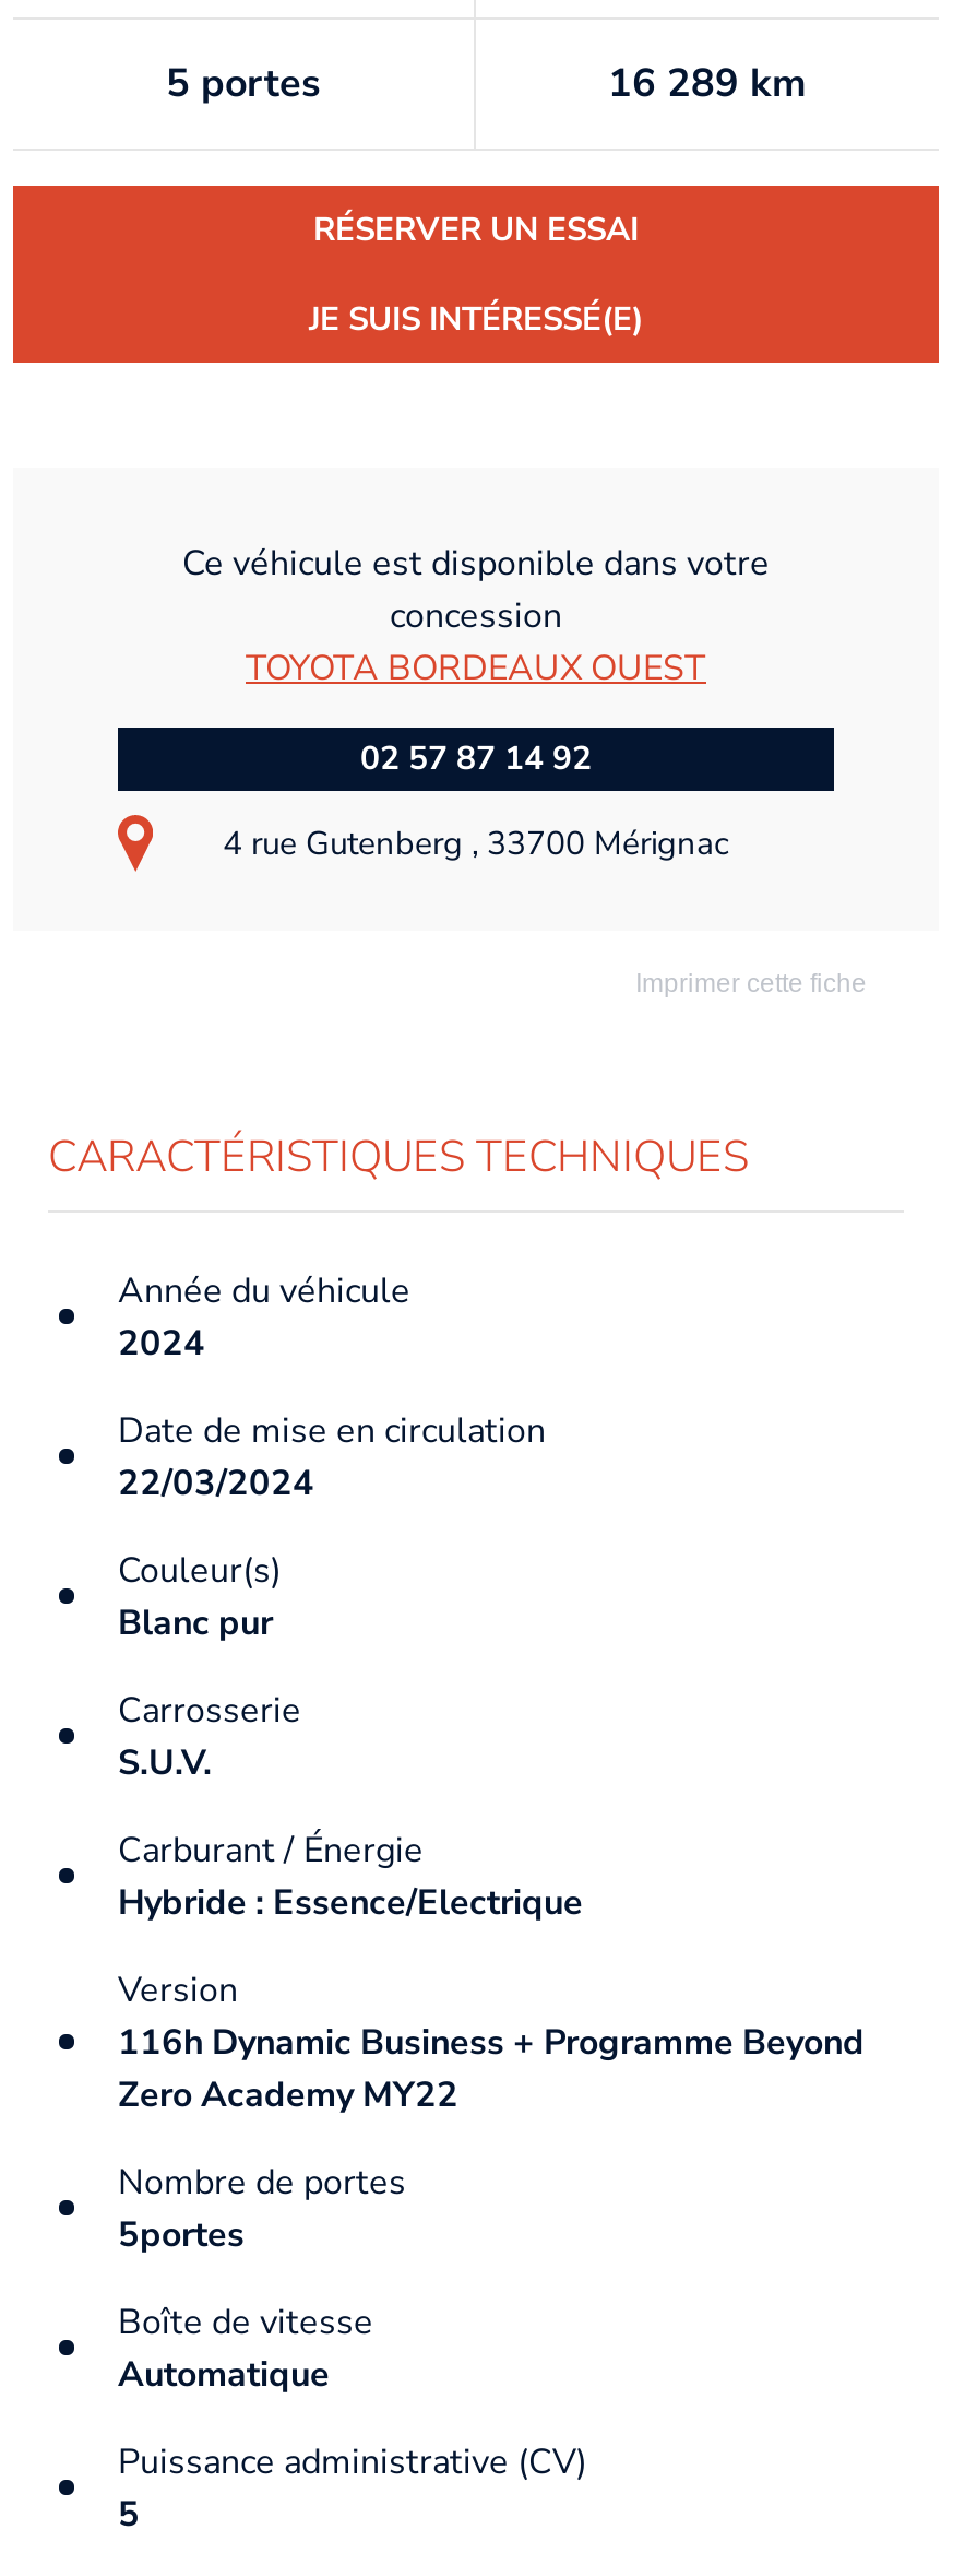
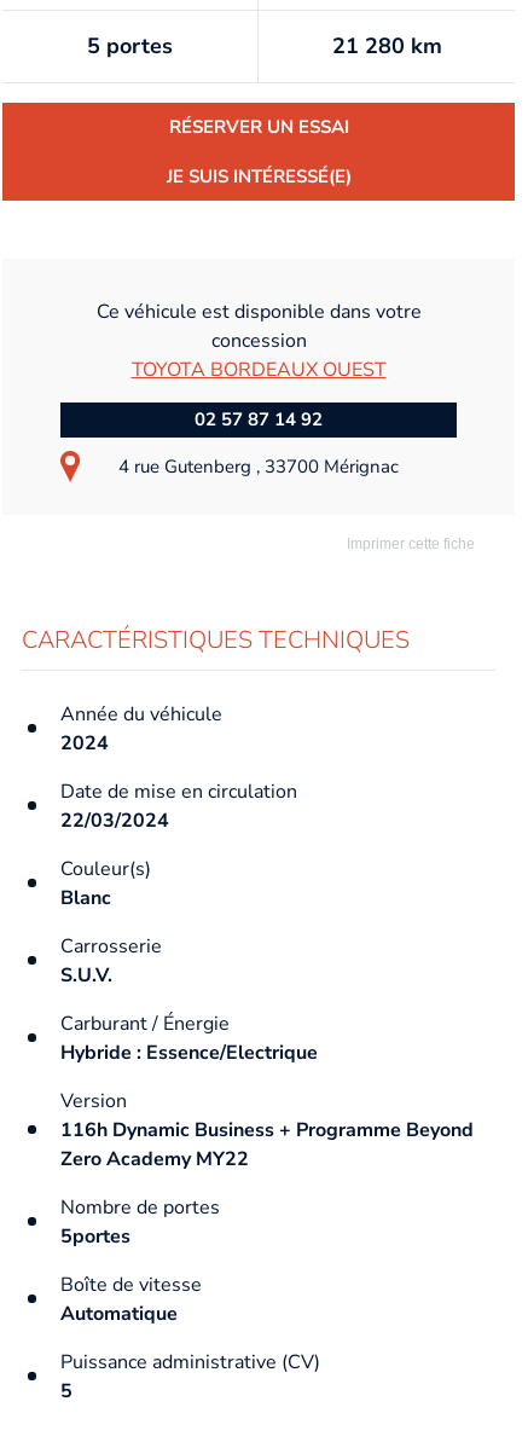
[608,57,807,109] 16 289 km -> [332,31,442,60] 21 280 km
[118,1599,273,1647] Blanc pur -> [60,885,111,911] Blanc

